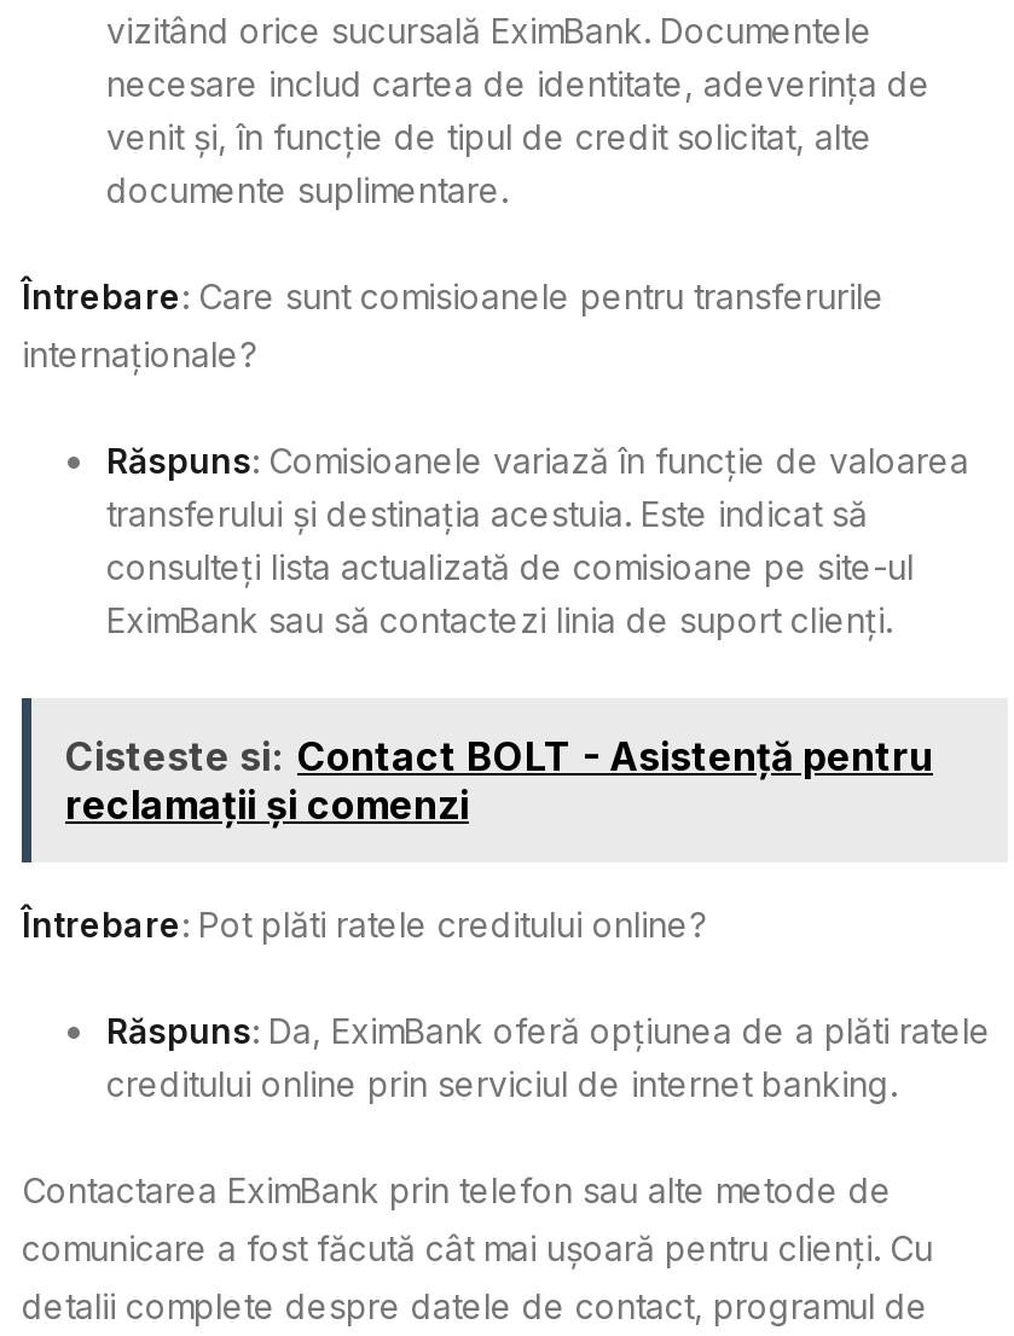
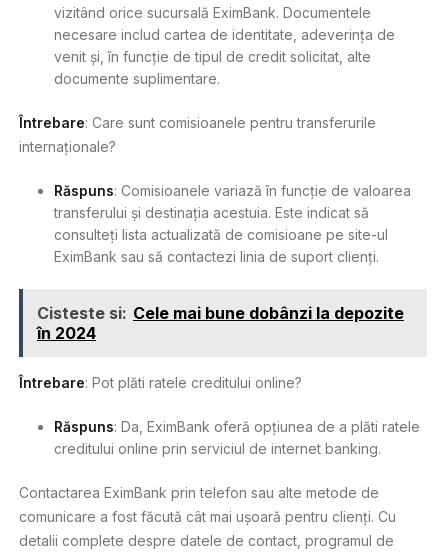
[65,731,933,828] Cisteste si: Contact BOLT - Asistență pentru | reclamații și comenzi -> [37,303,404,343] Cisteste si: Cele mai bune dobânzi la depozite | în 2024

